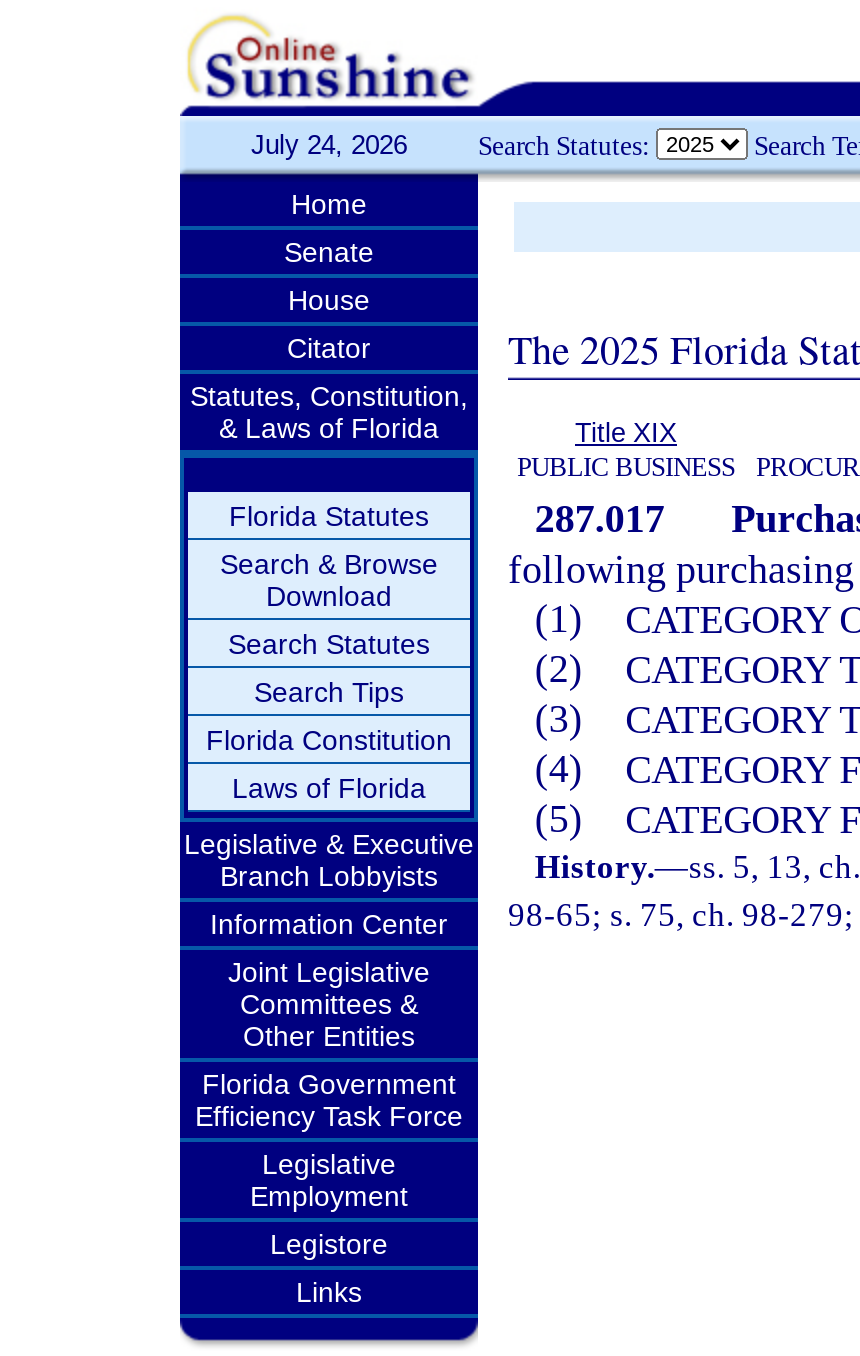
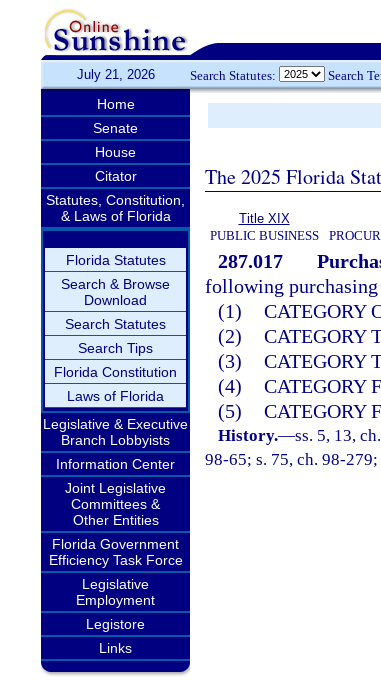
[251,130,407,160] July 24, 2026 -> [76,67,154,82] July 21, 2026

